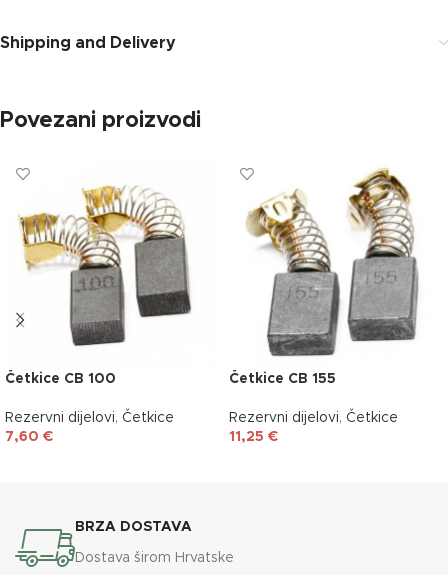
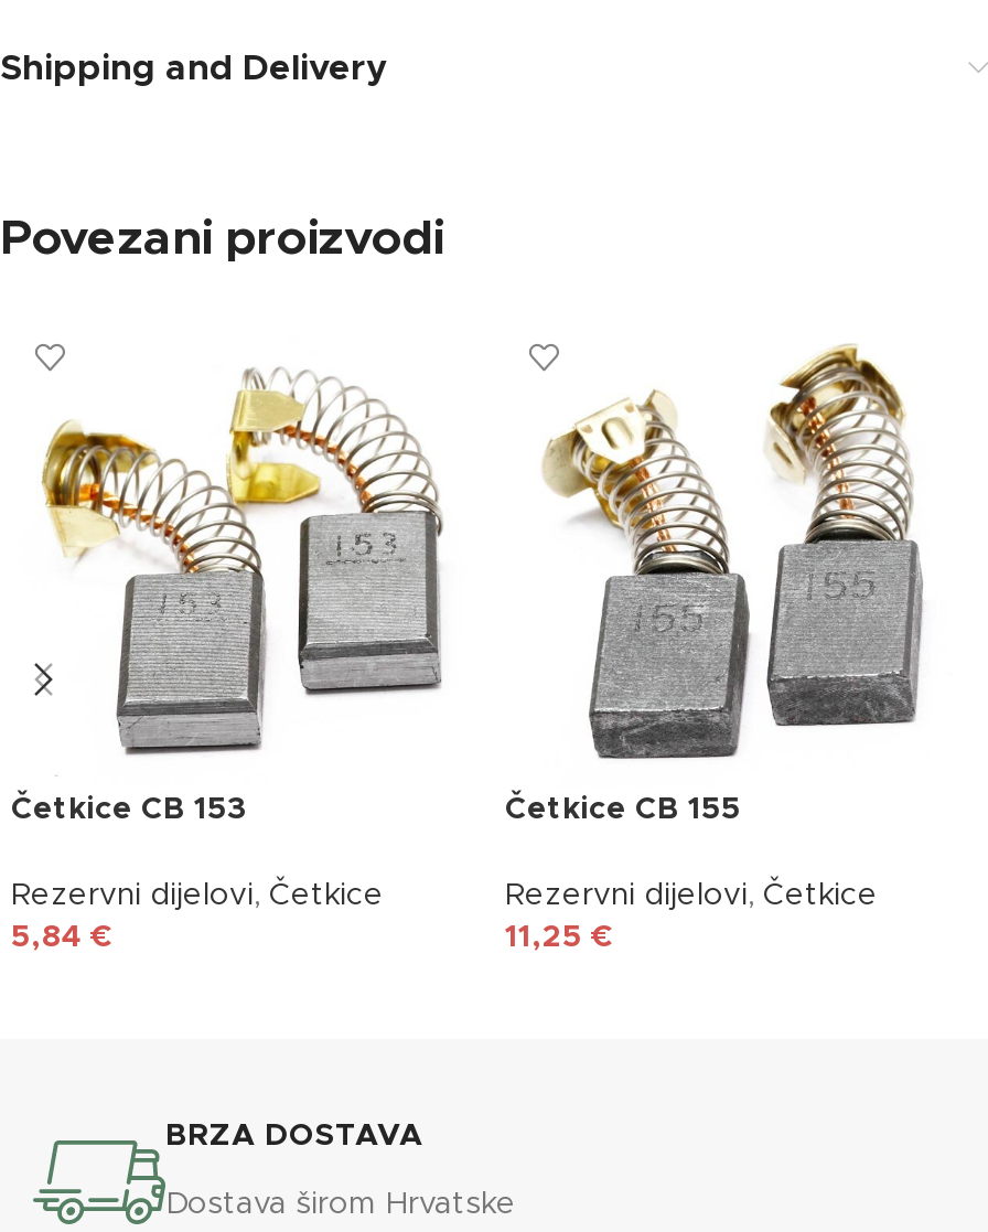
[5,180,201,386] [image] | Četkice CB 100 -> [11,366,445,825] [image] | Četkice CB 153
[5,430,53,444] 7,60 € -> [11,922,112,953] 5,84 €

